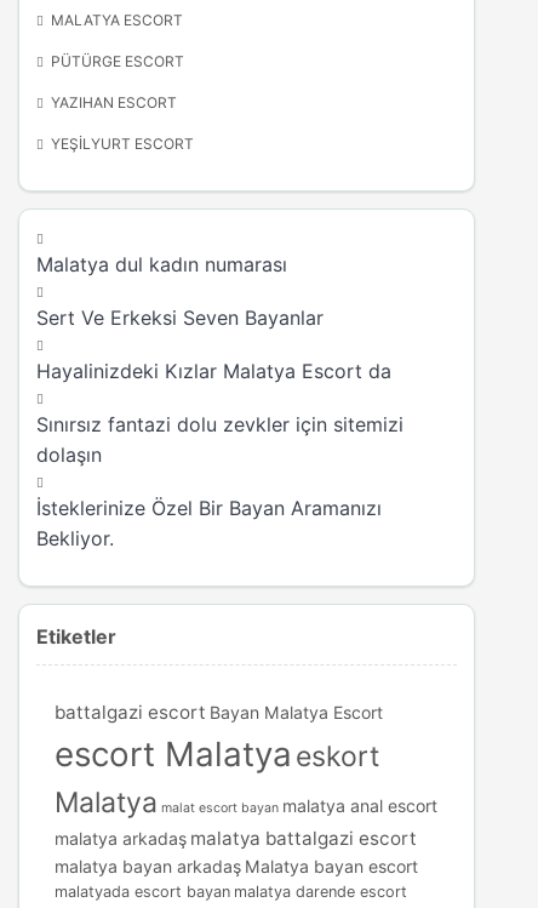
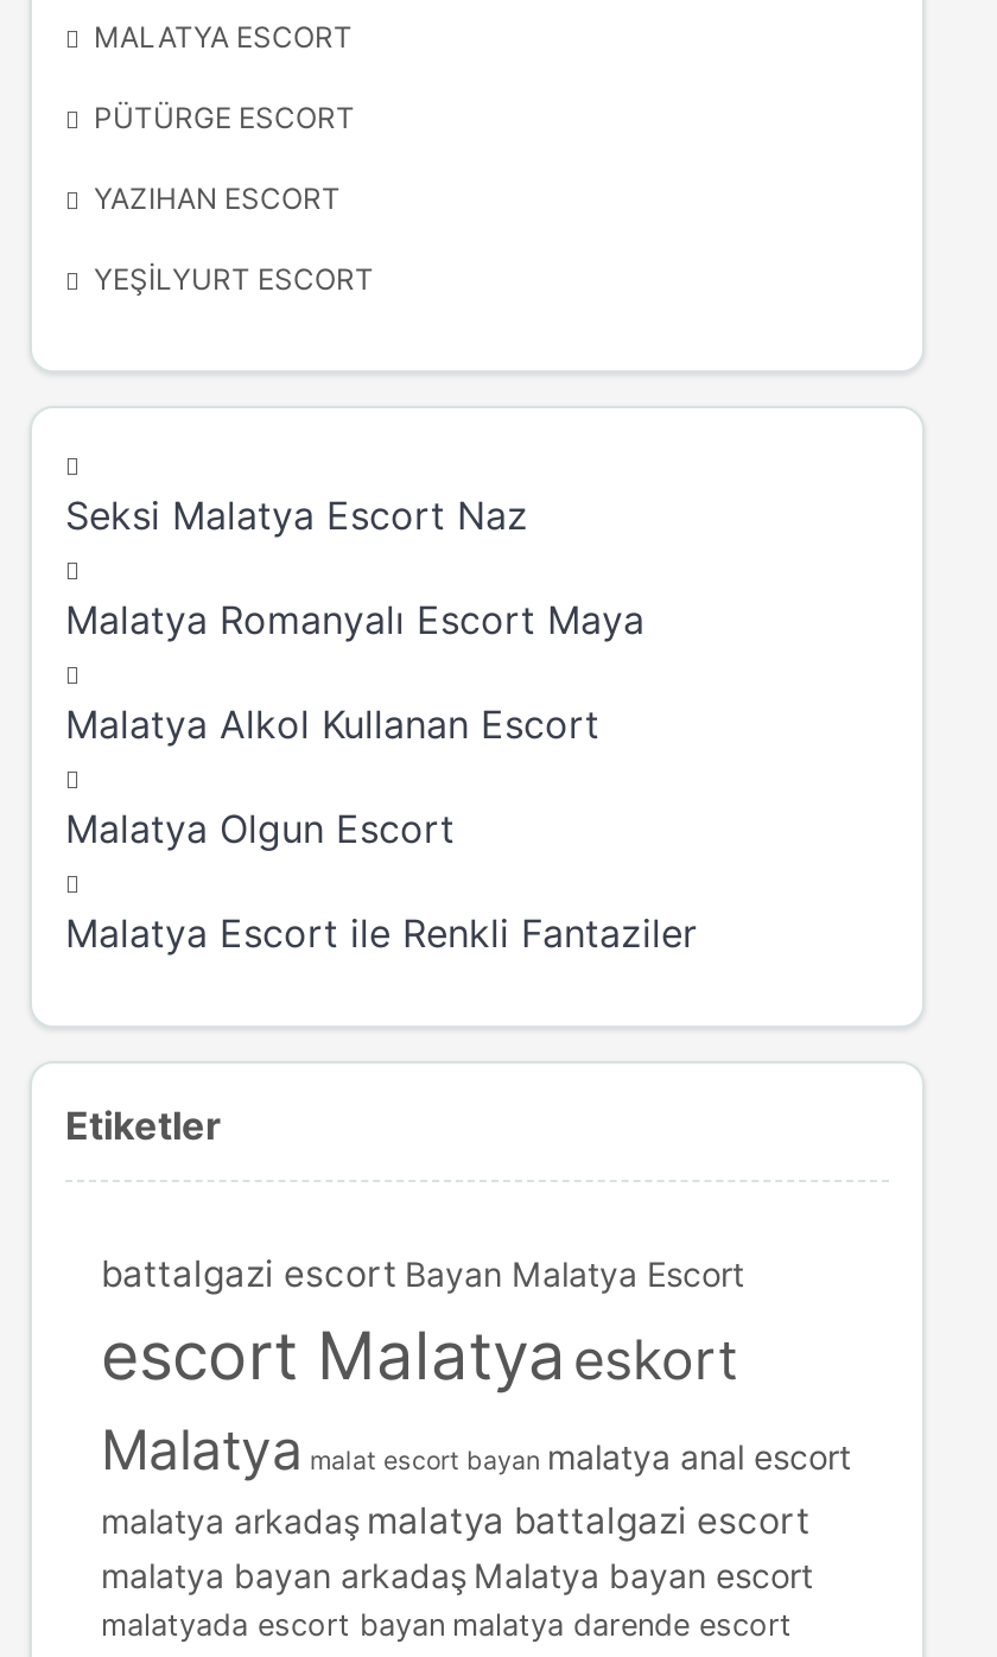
[36,252,287,276] Malatya dul kadın numarası -> [65,491,528,539] Seksi Malatya Escort Naz
[36,305,324,330] Sert Ve Erkeksi Seven Bayanlar -> [65,596,644,643] Malatya Romanyalı Escort Maya
[36,359,391,383] Hayalinizdeki Kızlar Malatya Escort da -> [65,700,599,748] Malatya Alkol Kullanan Escort
[36,412,403,467] Sınırsız fantazi dolu zevkler için sitemizi | dolaşın -> [65,805,455,852] Malatya Olgun Escort
[36,496,382,550] İsteklerinize Özel Bir Bayan Aramanızı | Bekliyor. -> [65,909,697,957] Malatya Escort ile Renkli Fantaziler

